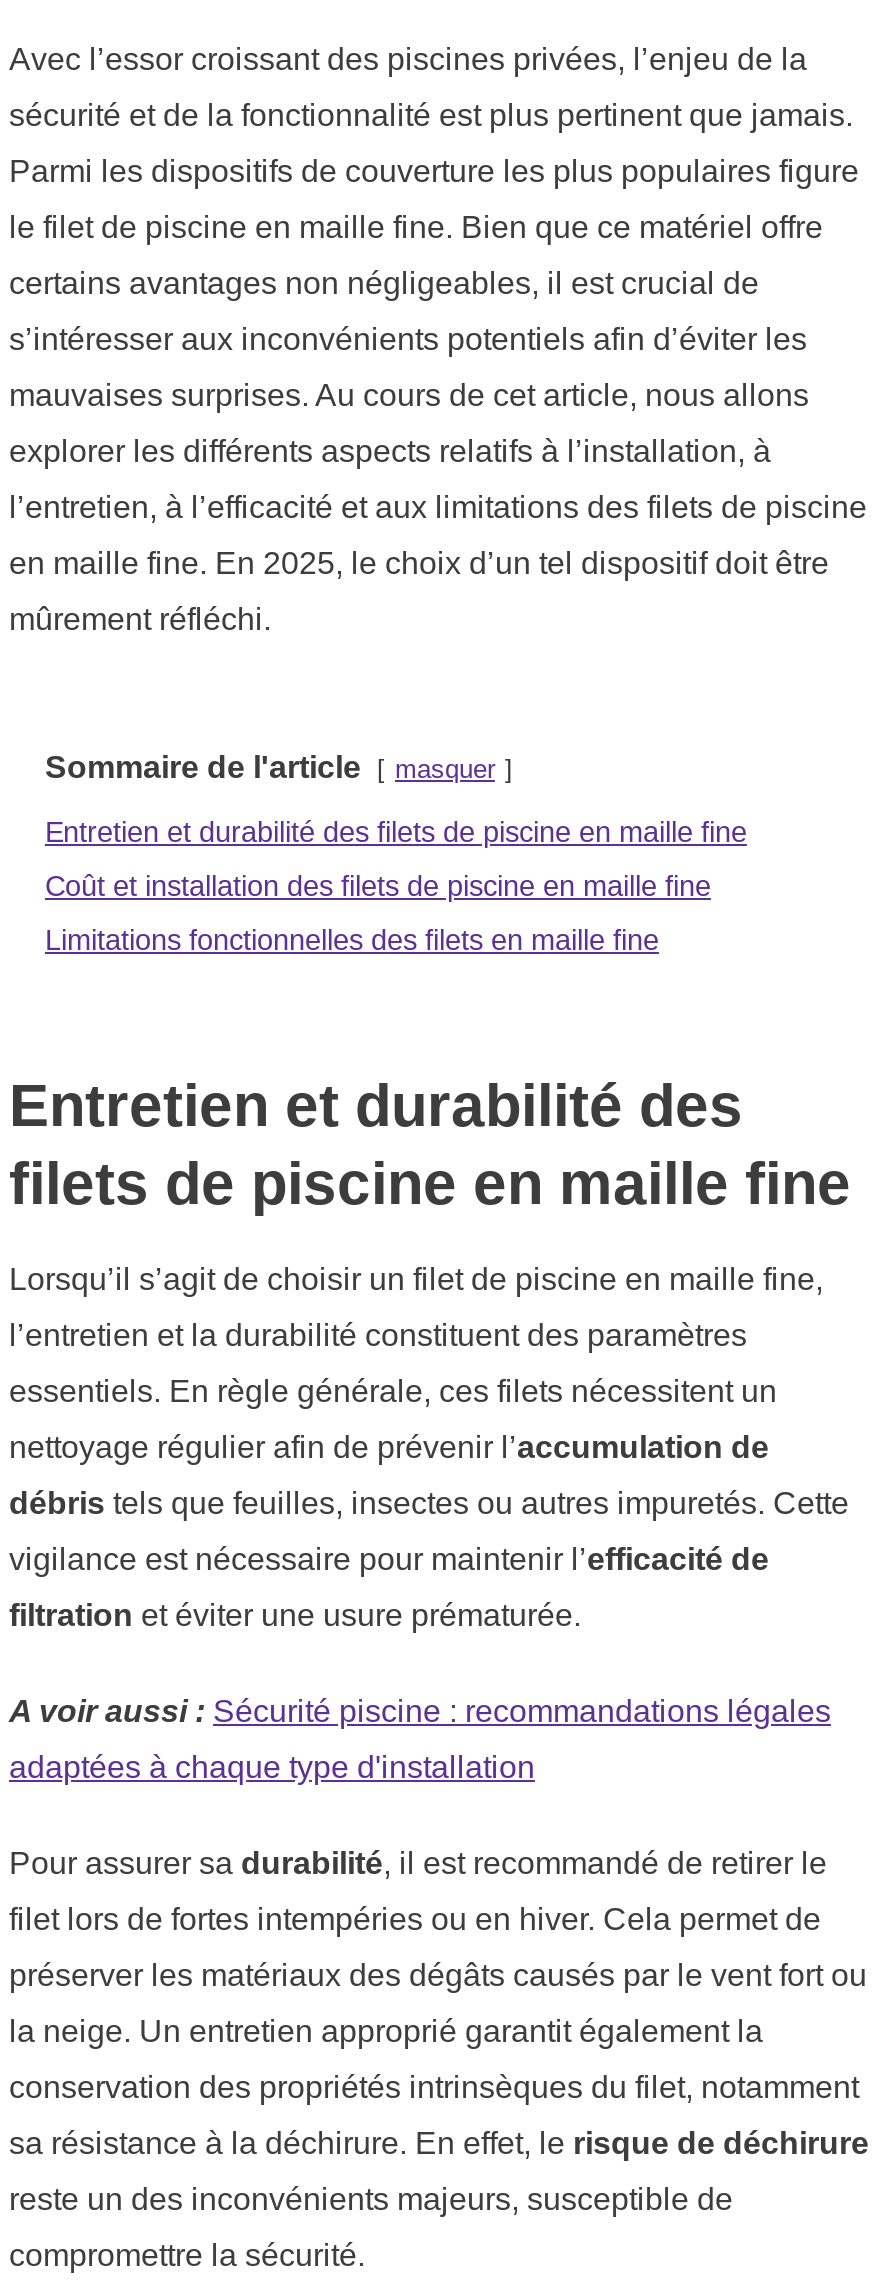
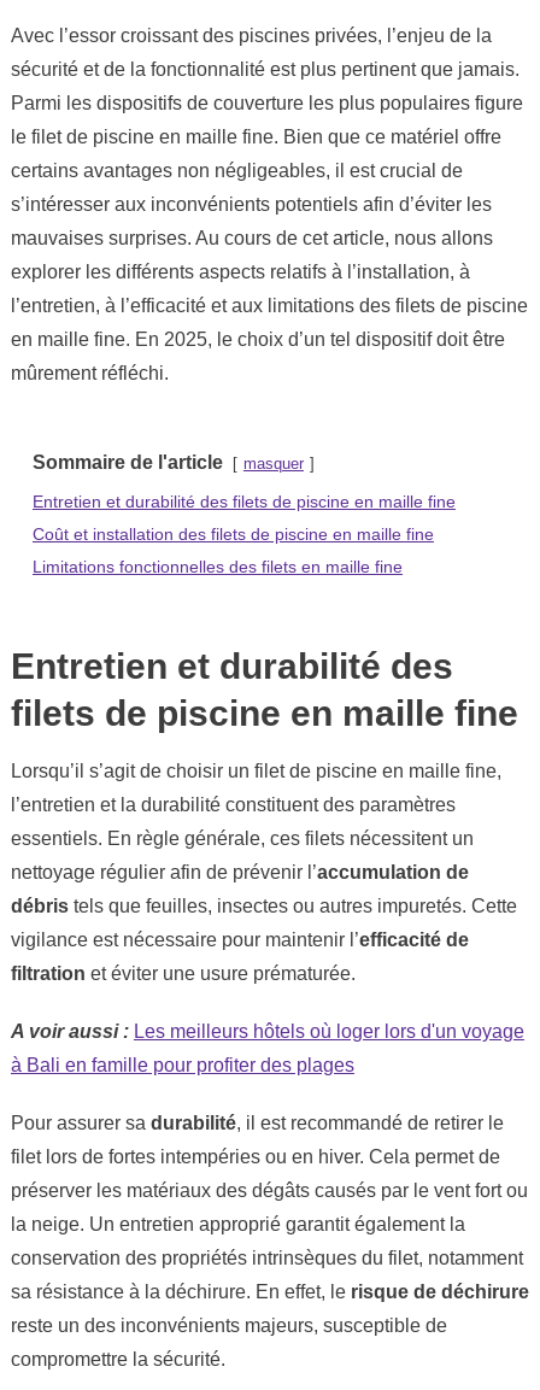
[9,1695,831,1729] A voir aussi : Sécurité piscine : recommandations légales -> [11,1022,524,1042] A voir aussi : Les meilleurs hôtels où loger lors d'un voyage
[9,1751,535,1785] adaptées à chaque type d'installation -> [11,1055,354,1076] à Bali en famille pour profiter des plages

